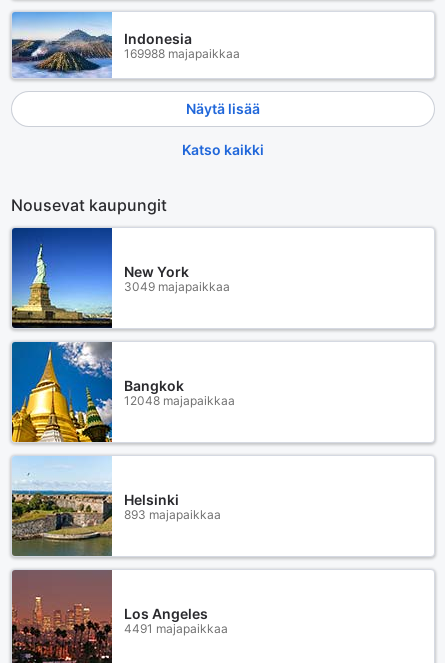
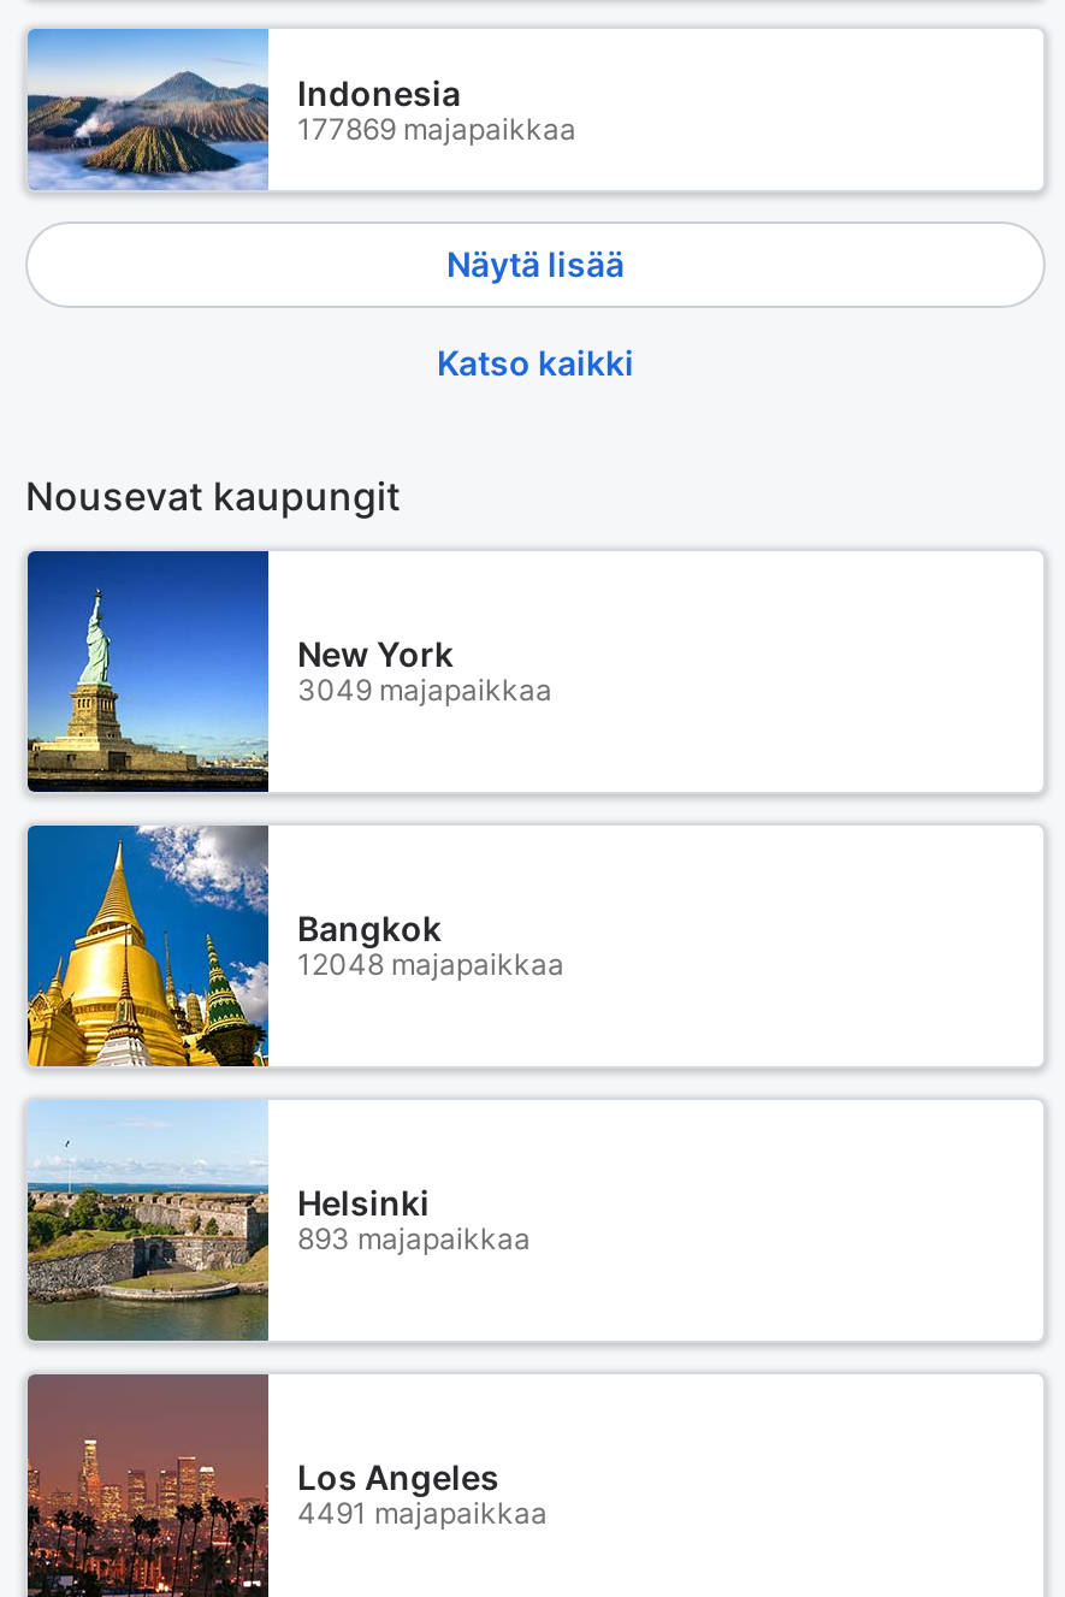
[124,45,240,60] 169988 majapaikkaa -> [297,110,576,146] 177869 majapaikkaa

